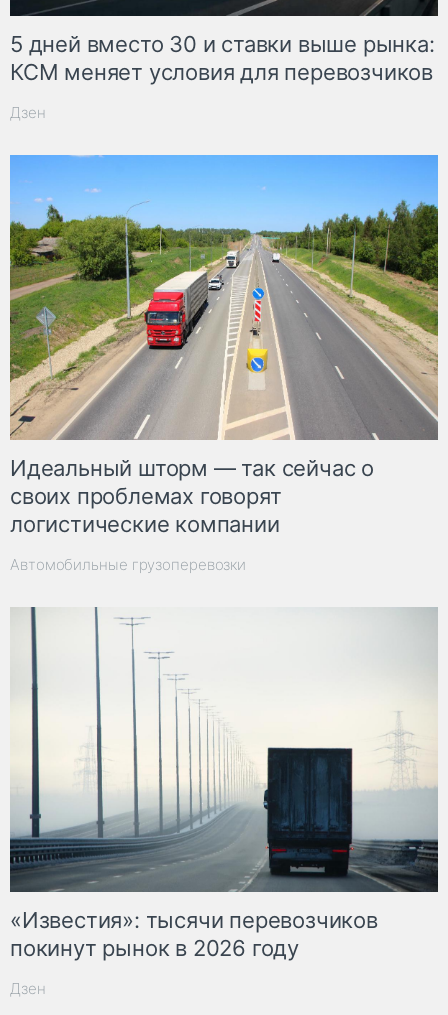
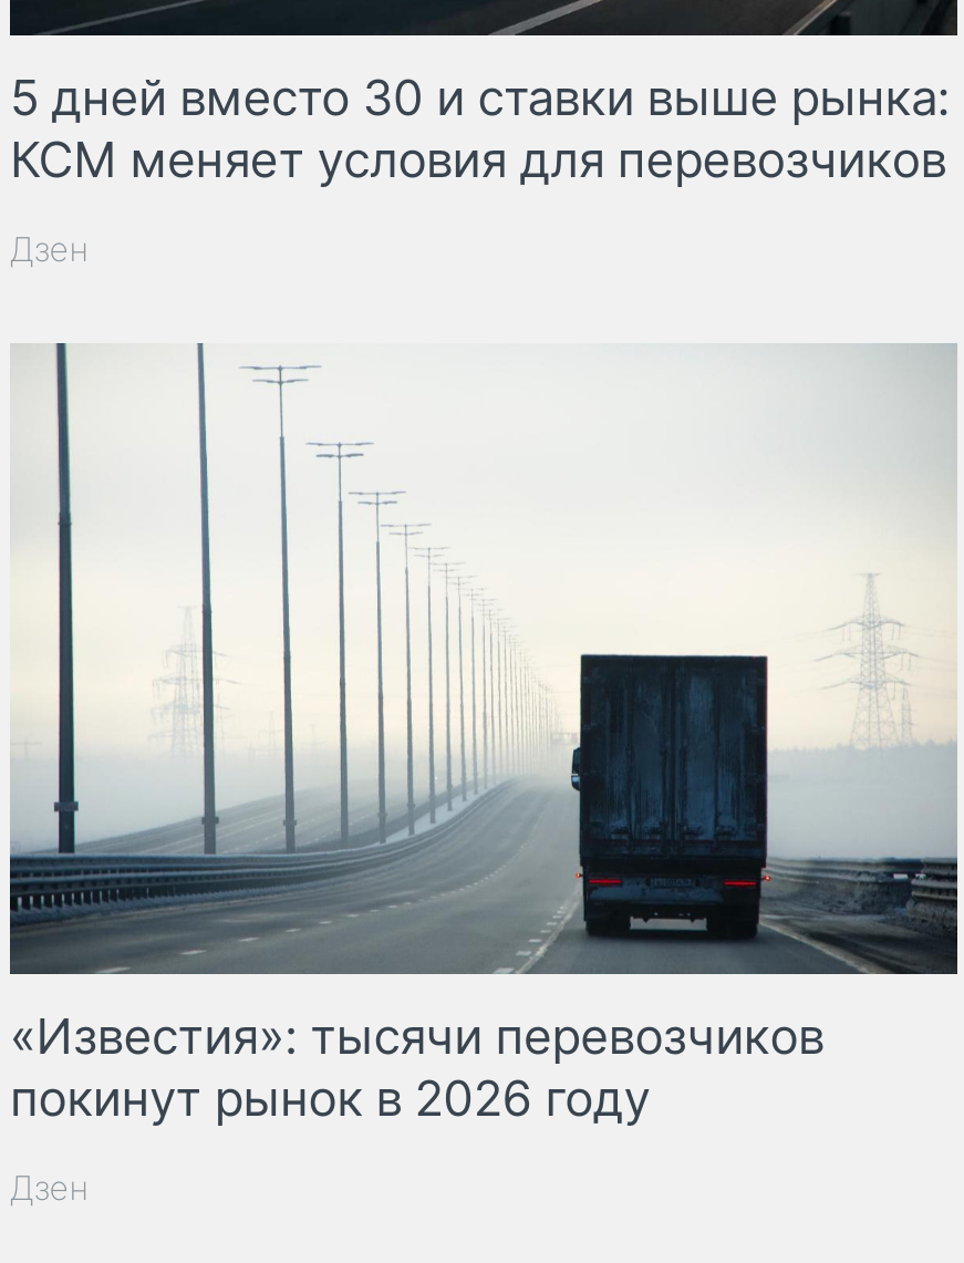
[9,154,439,574] [image] | Идеальный шторм — так сейчас о | своих проблемах говорят | логистические компании | Автомобильные грузоперевозки -> none

